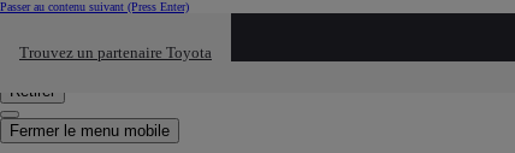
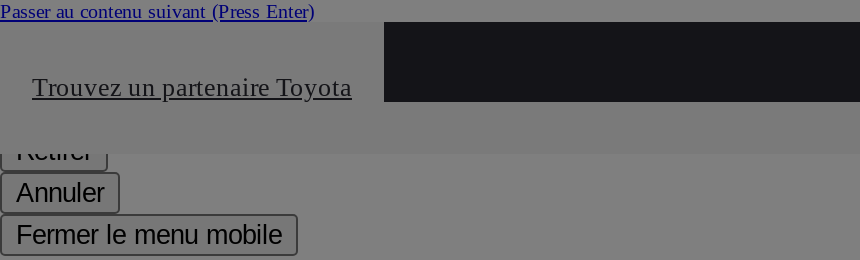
none -> [16,178,104,208] Annuler

